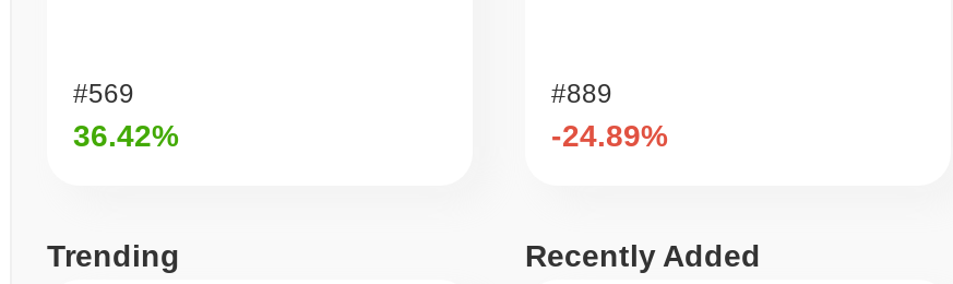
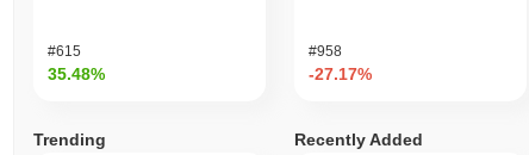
[73,78,178,152] #569 | 36.42% -> [48,42,105,83] #615 | 35.48%
[551,78,667,152] #889 | -24.89% -> [309,42,372,83] #958 | -27.17%

